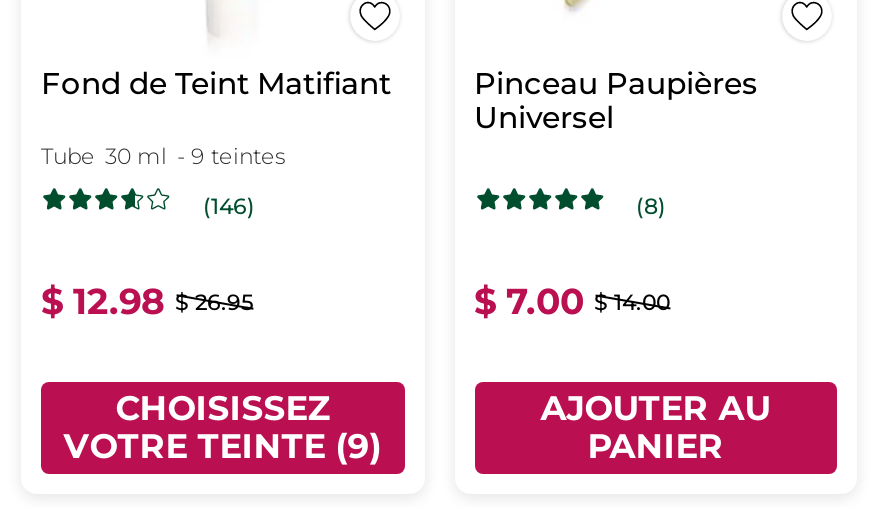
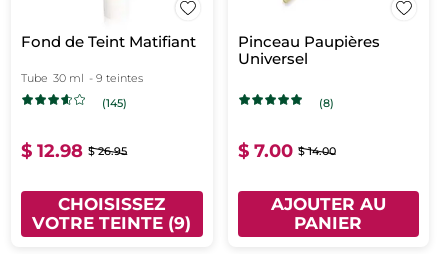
[203,193,255,221] (146) -> [102,96,127,110] (145)

